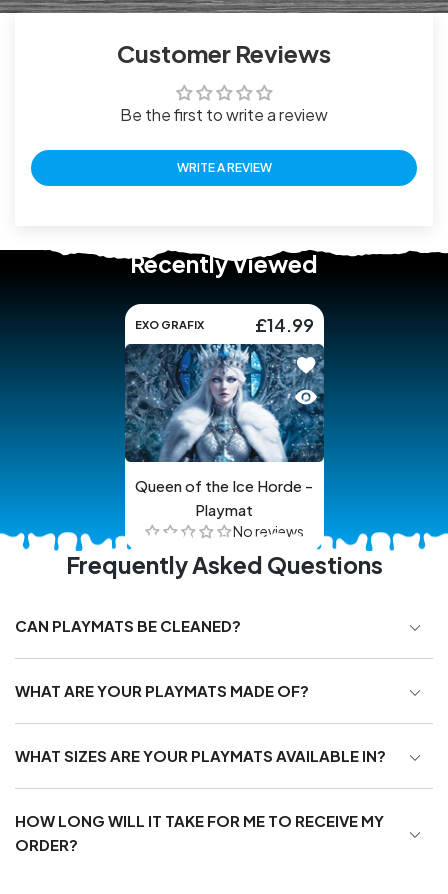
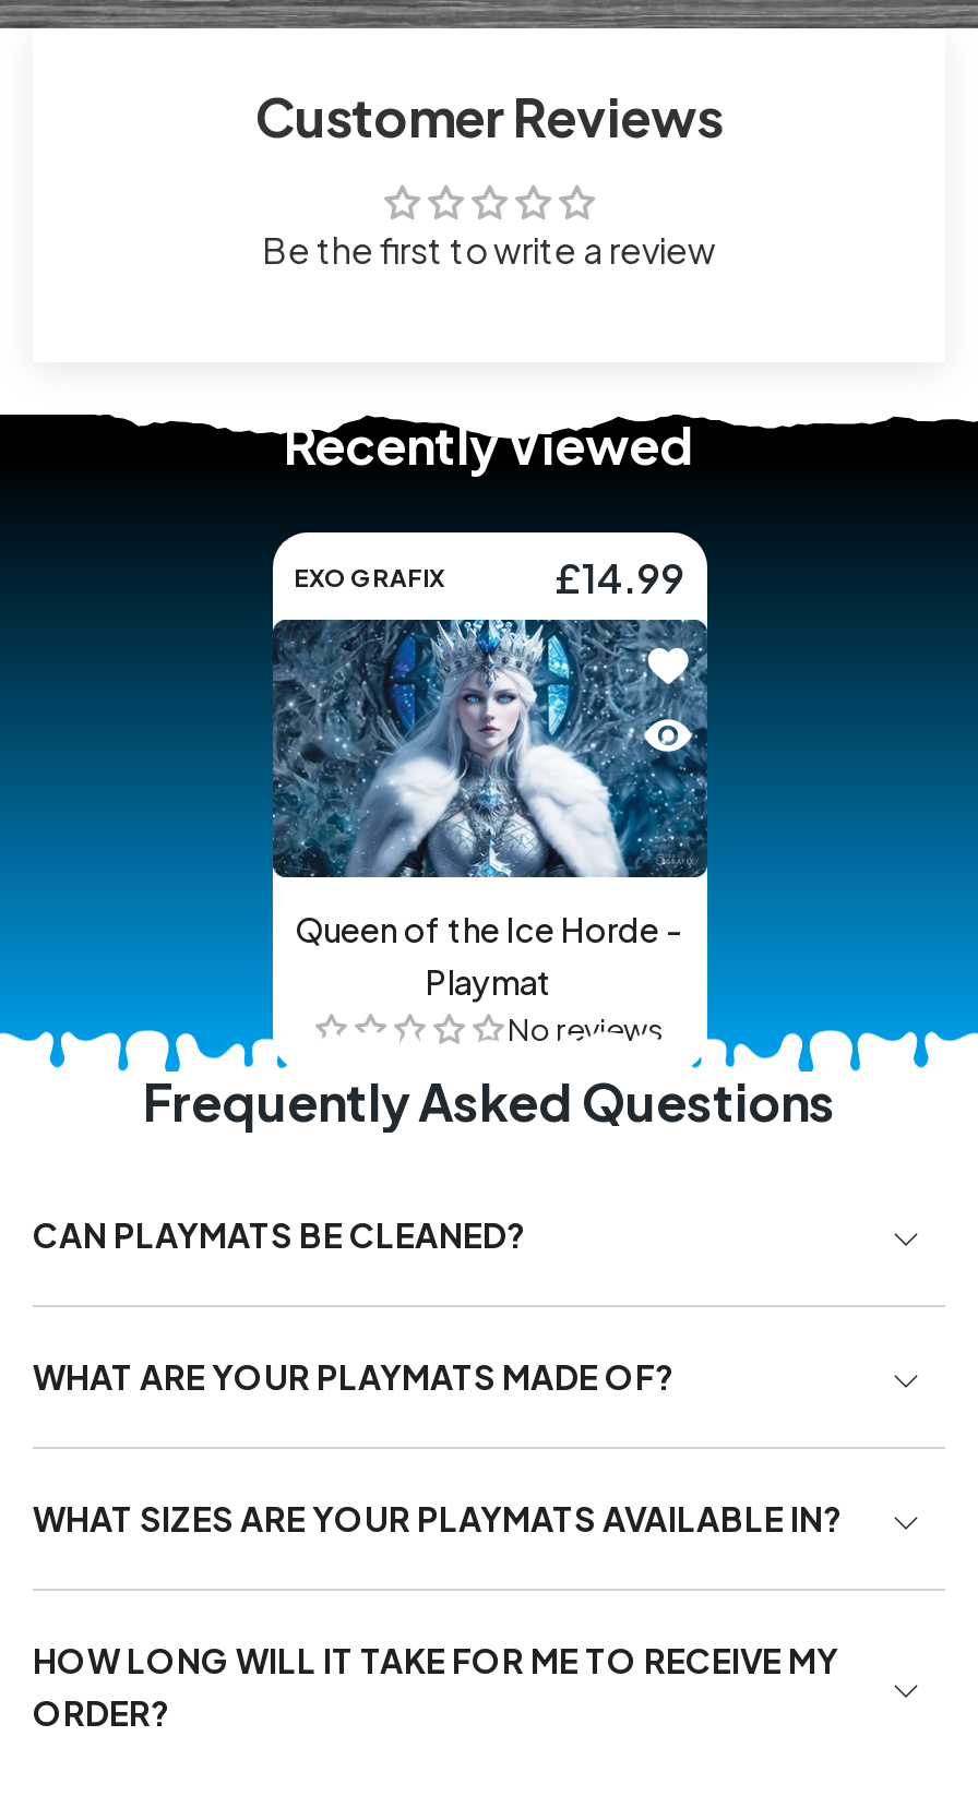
[176,160,271,175] WRITE A REVIEW -> none

